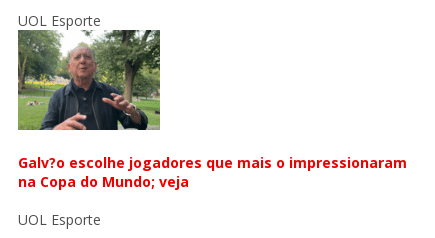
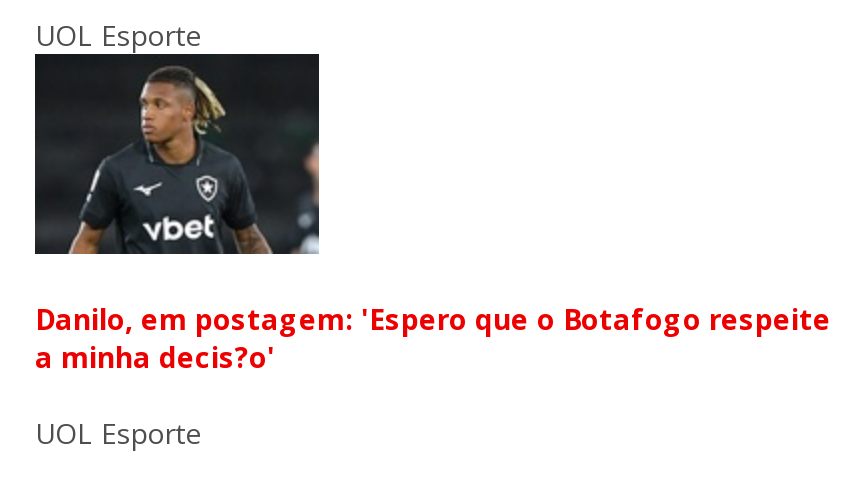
[17,29,407,191] [image] | Galv?o escolhe jogadores que mais o impressionaram | na Copa do Mundo; veja -> [33,52,831,376] [image] | Danilo, em postagem: 'Espero que o Botafogo respeite | a minha decis?o'

